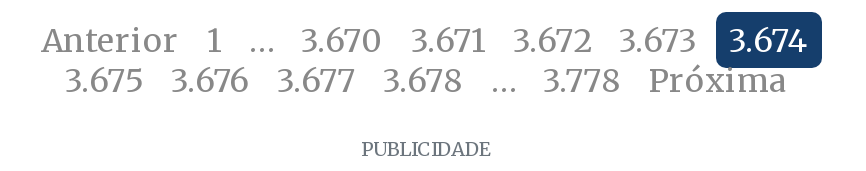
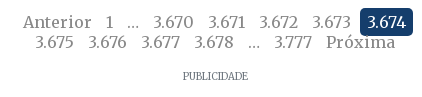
[543,60,621,100] 3.778 -> [274,32,312,52] 3.777

